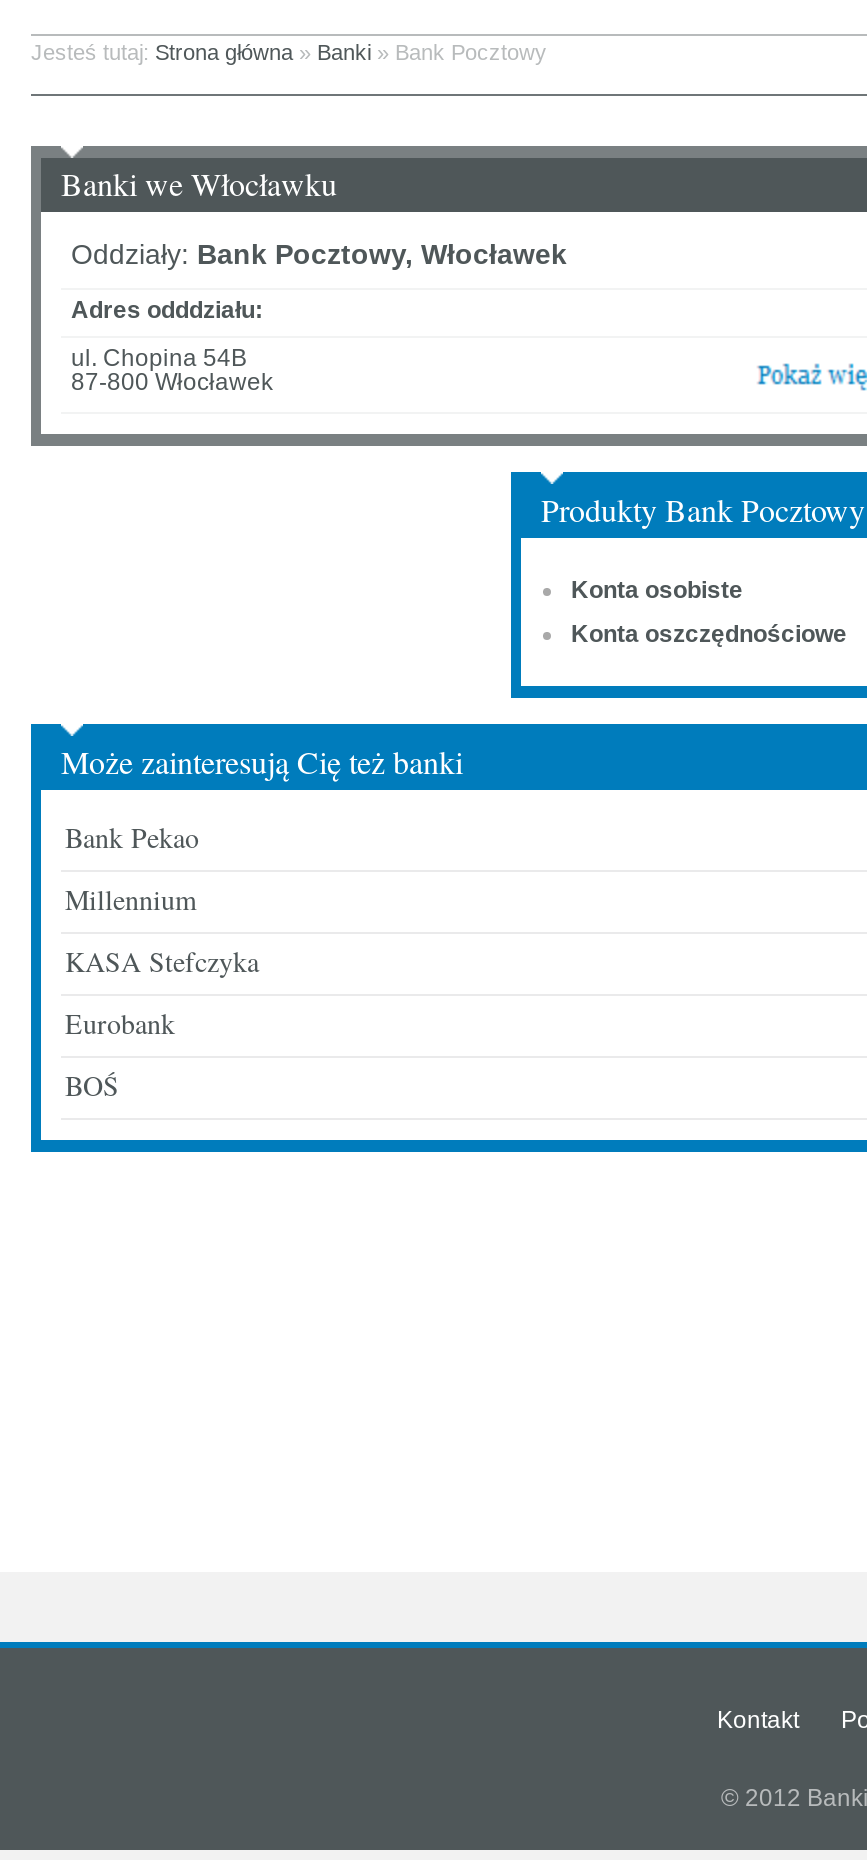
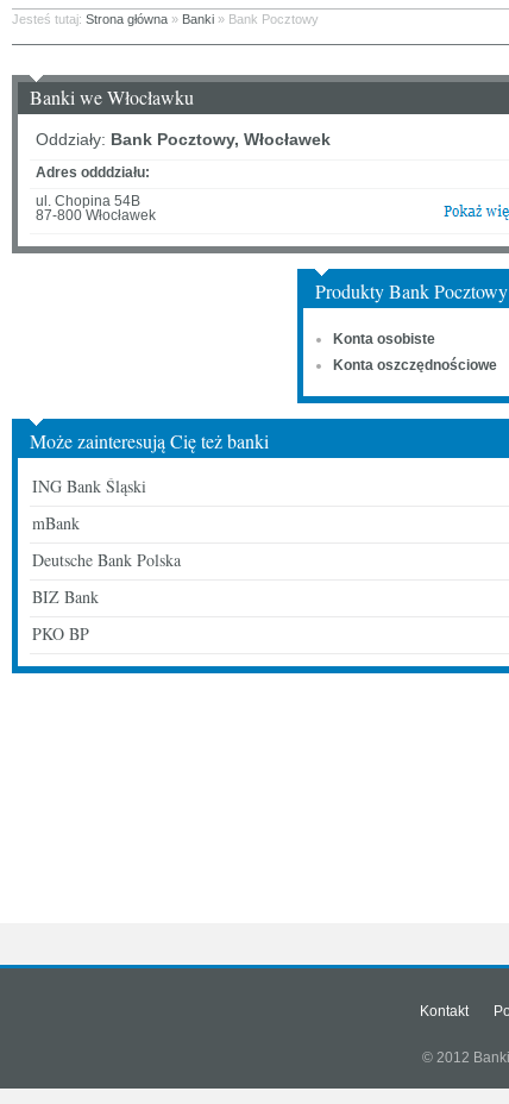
[65,818,199,856] Bank Pekao -> [32,475,146,497] ING Bank Śląski
[65,880,197,918] Millennium -> [32,512,80,534] mBank
[65,942,259,980] KASA Stefczyka -> [32,548,181,571] Deutsche Bank Polska
[65,1004,175,1042] Eurobank -> [32,585,99,608] BIZ Bank
[65,1066,119,1104] BOŚ -> [32,622,89,645] PKO BP

